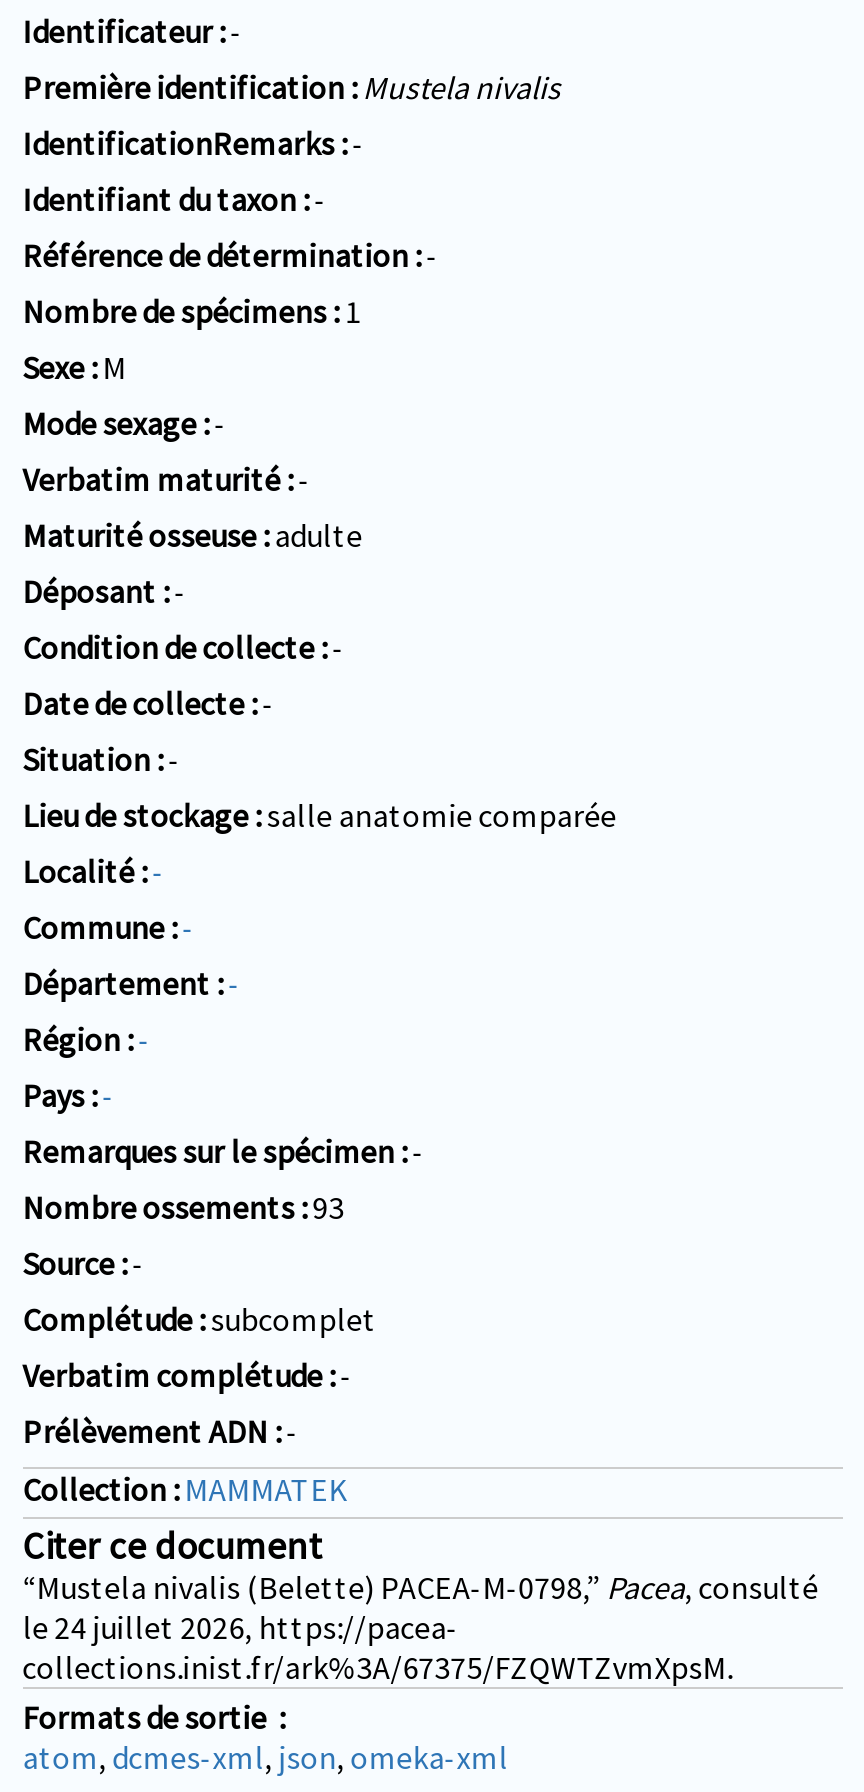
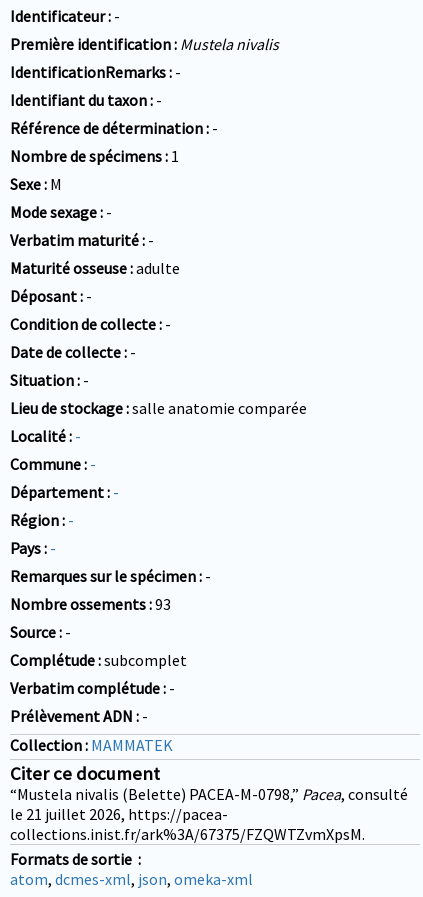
[23,1606,459,1646] le 24 juillet 2026,https://pacea- -> [10,803,228,823] le 21 juillet 2026,https://pacea-

